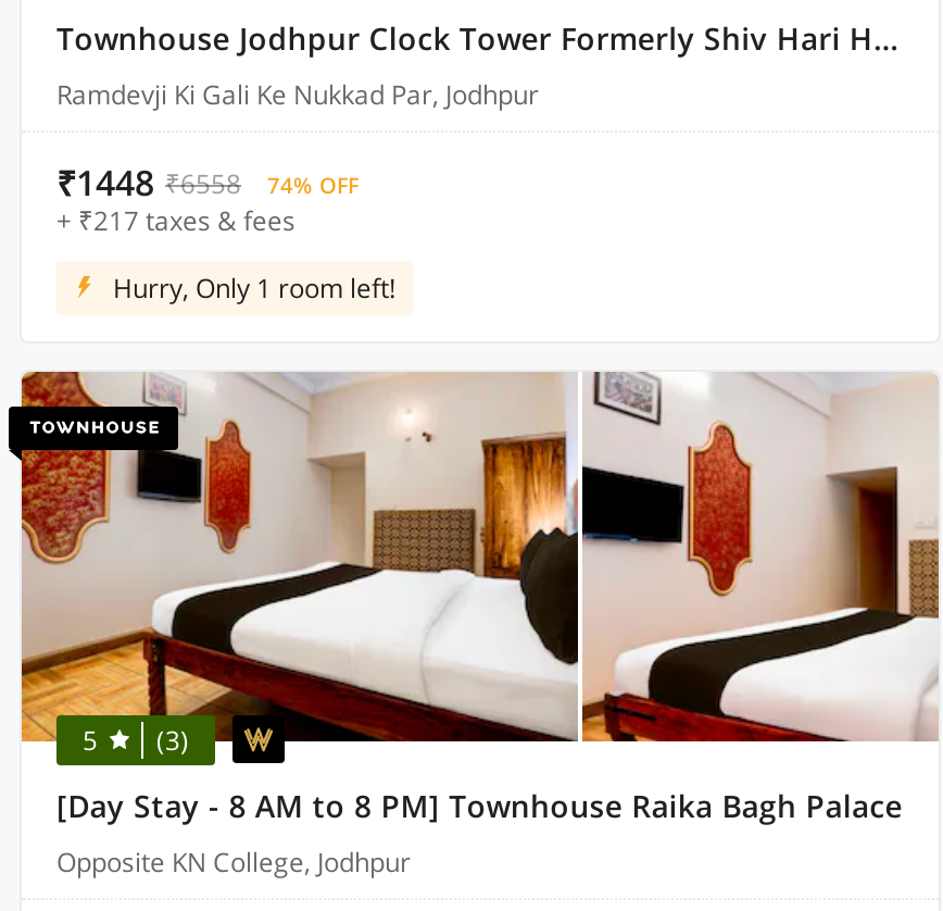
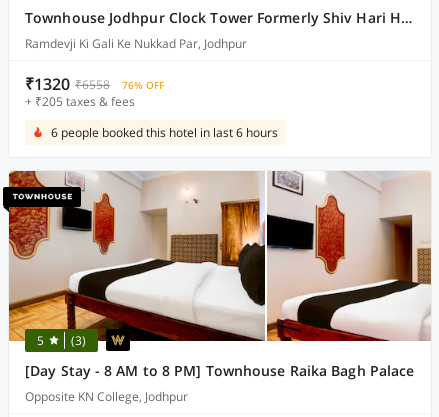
[56,159,359,239] ₹1448 ₹6558 | 74% OFF | + ₹217 taxes & fees -> [25,73,164,110] ₹1320 ₹6558 | 76% OFF | + ₹205 taxes & fees
[113,270,395,307] Hurry, Only 1 room left! -> [51,124,278,141] 6 people booked this hotel in last 6 hours

